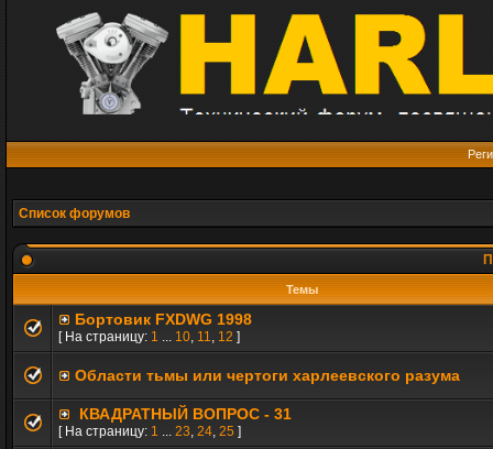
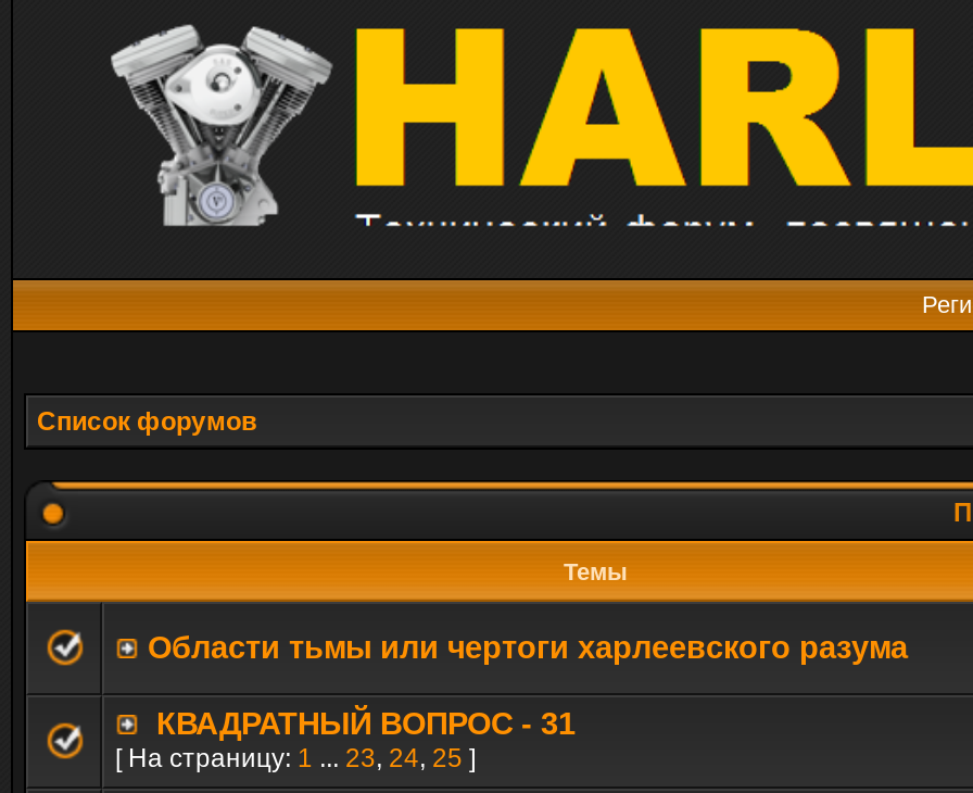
[58,310,252,344] Бортовик FXDWG 1998 | [ На страницу: 1... 10, 11, 12] -> none

